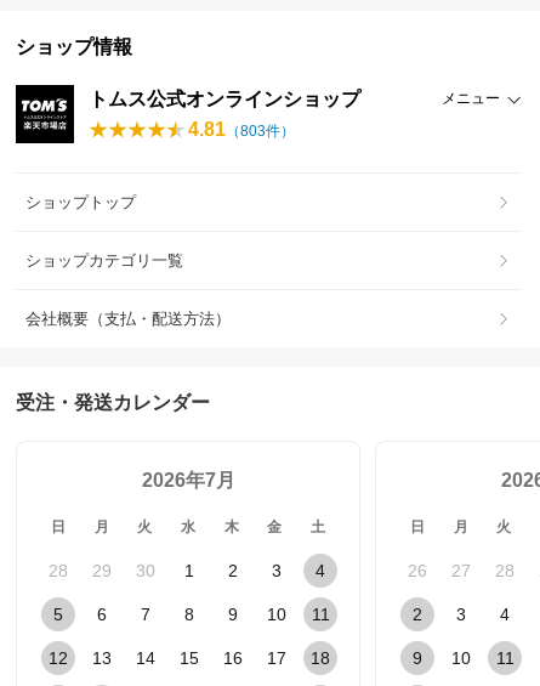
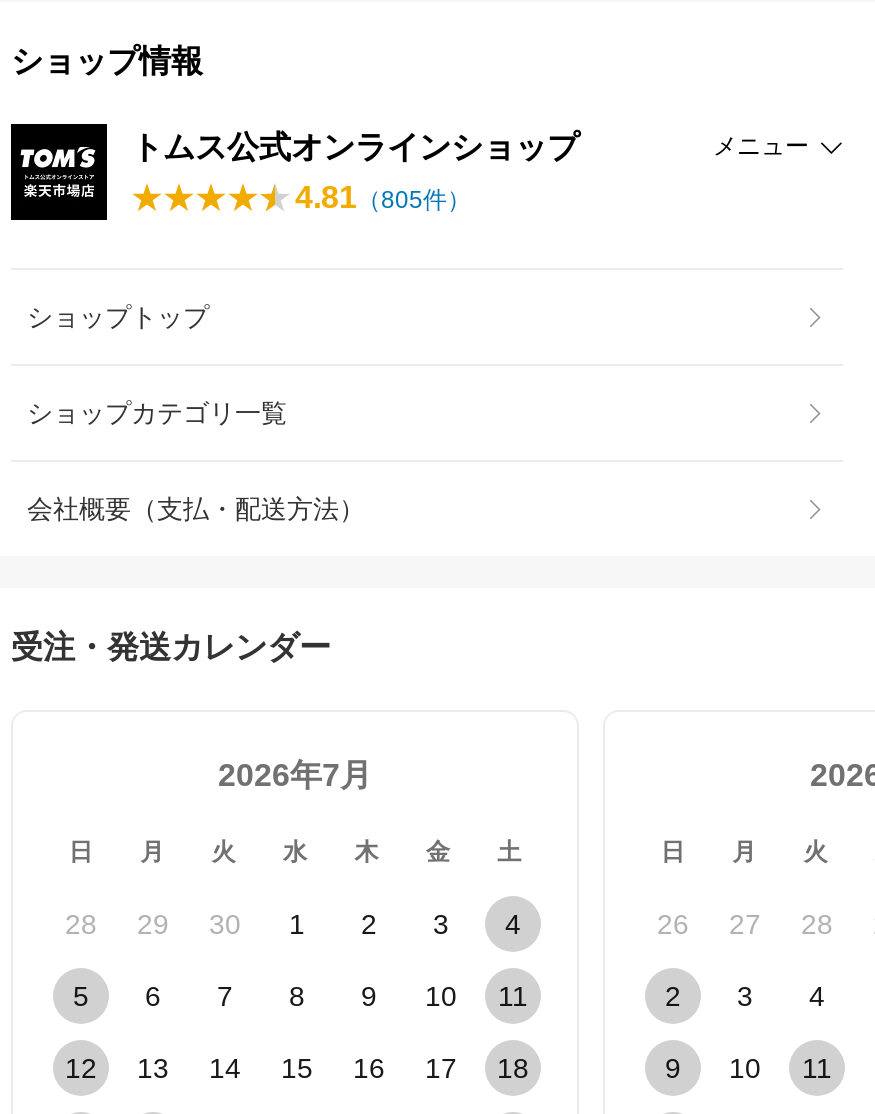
[188,119,295,140] 4.81（803件） -> [295,180,471,214] 4.81（805件）

